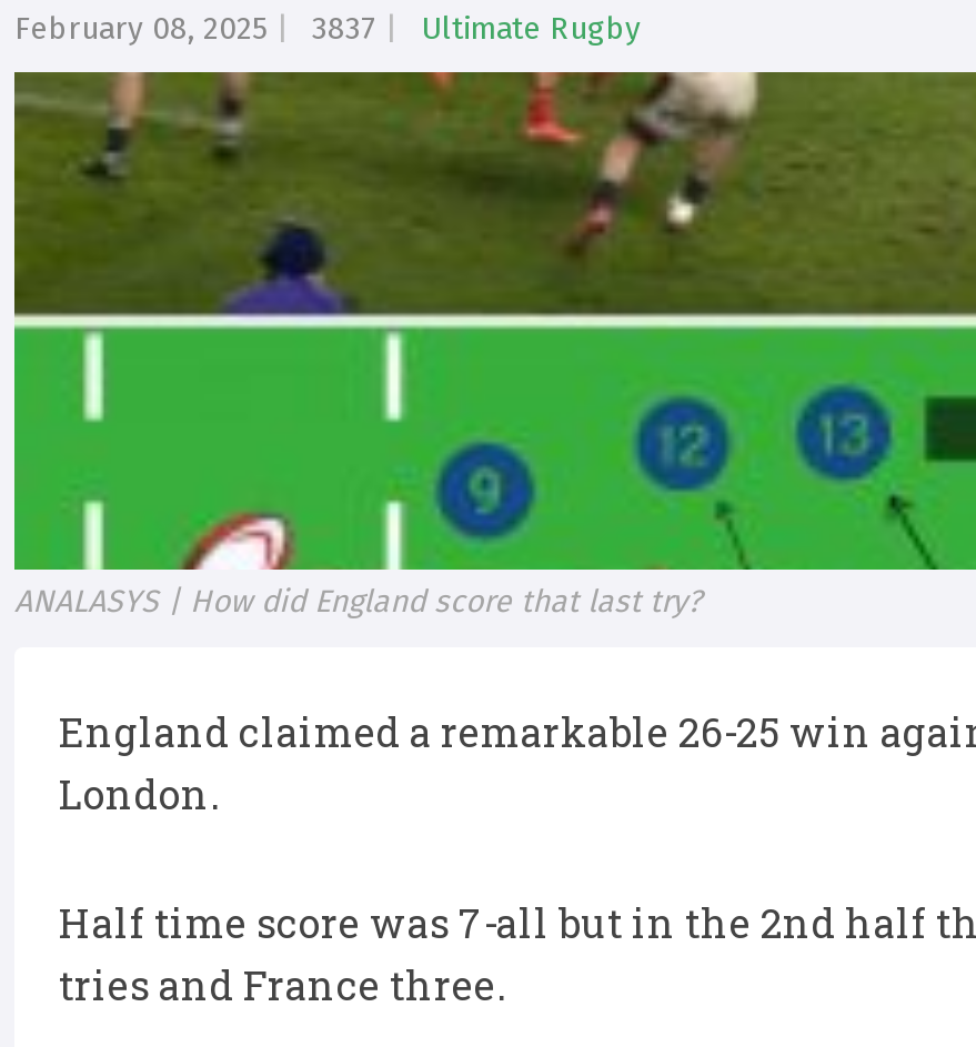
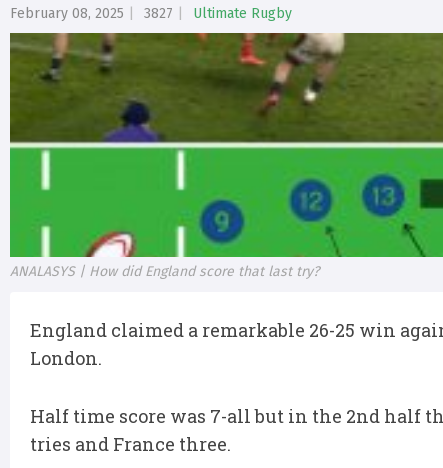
[14,10,641,48] February 08, 2025 3837 Ultimate Rugby -> [10,5,292,22] February 08, 2025 3827 Ultimate Rugby

